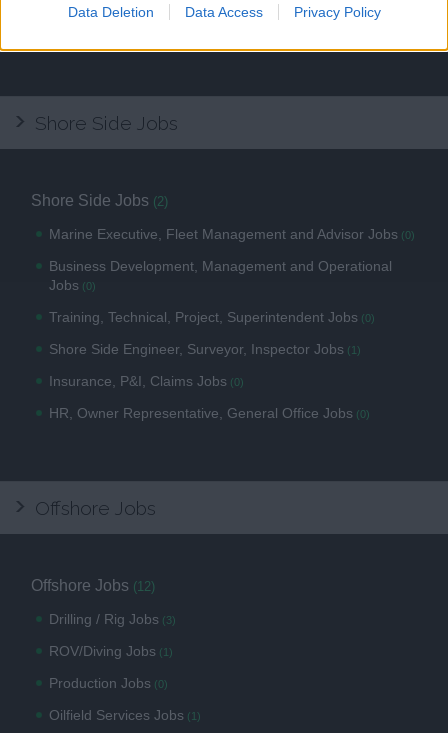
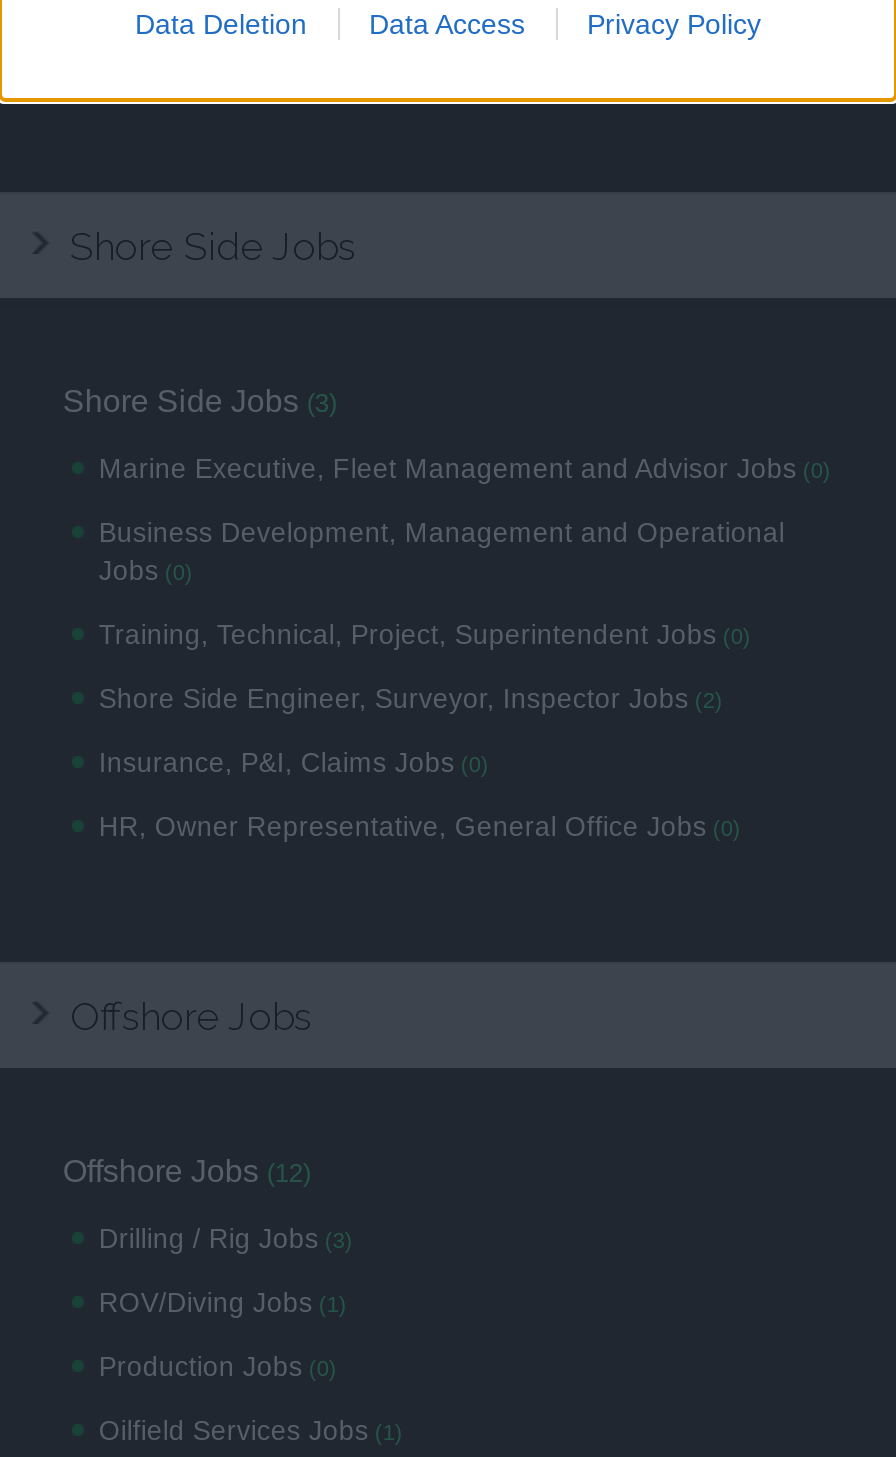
[31,192,168,209] Shore Side Jobs (2) -> [63,383,337,417] Shore Side Jobs (3)
[49,342,361,357] Shore Side Engineer, Surveyor, Inspector Jobs (1) -> [99,683,723,713] Shore Side Engineer, Surveyor, Inspector Jobs (2)

